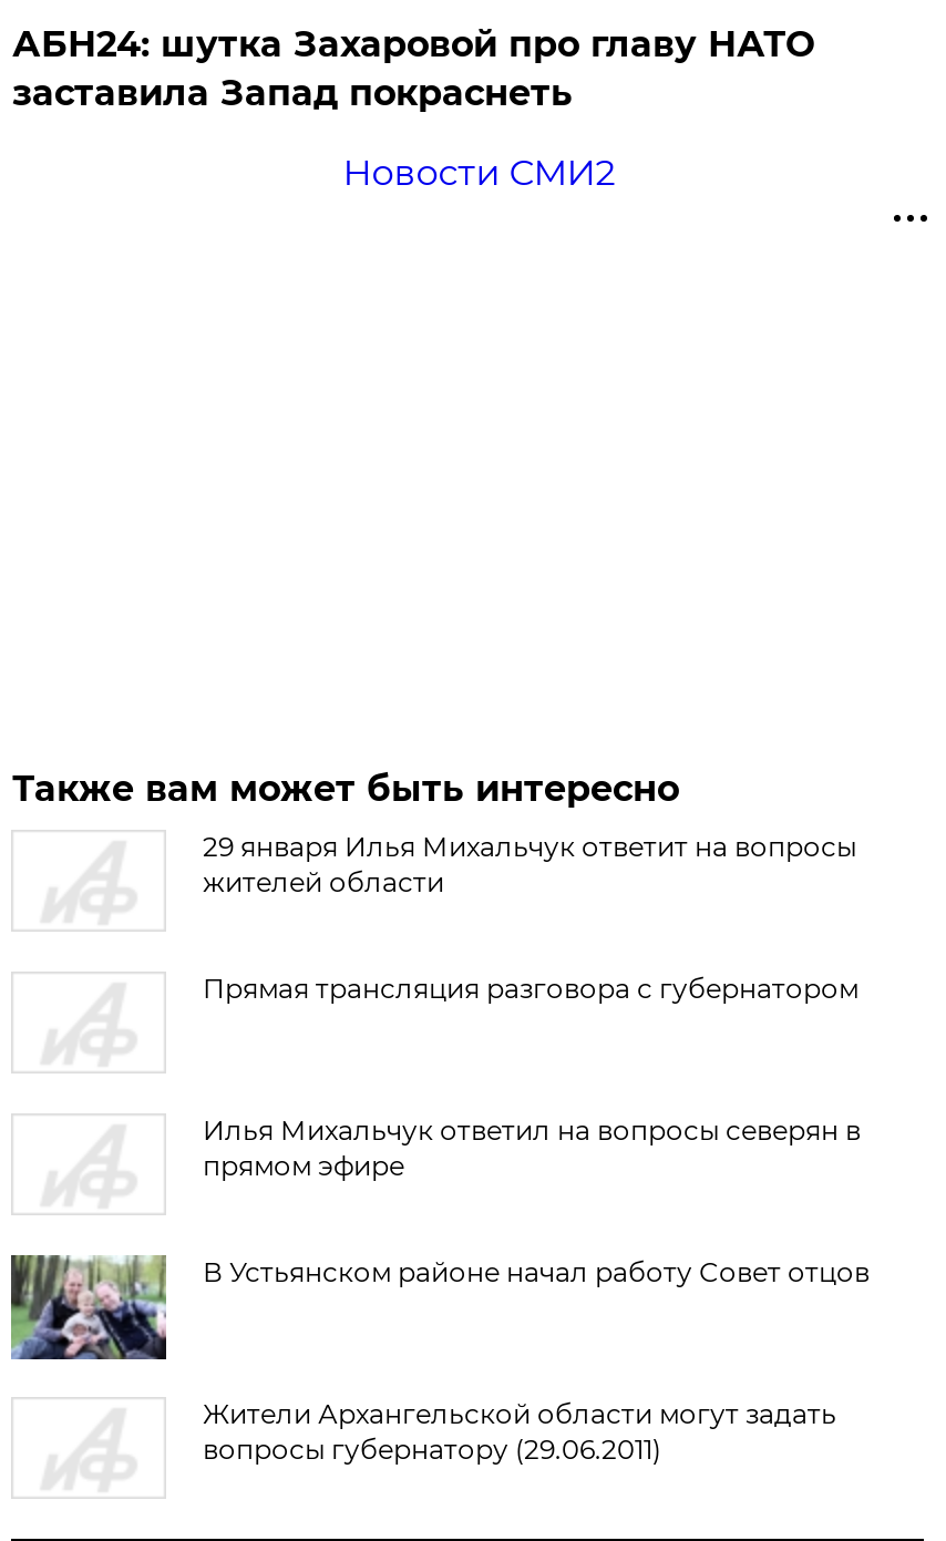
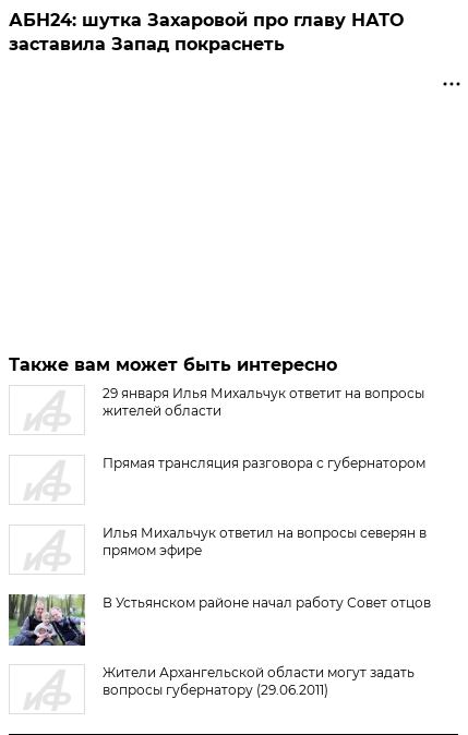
[343,152,615,194] Новости СМИ2 -> none

